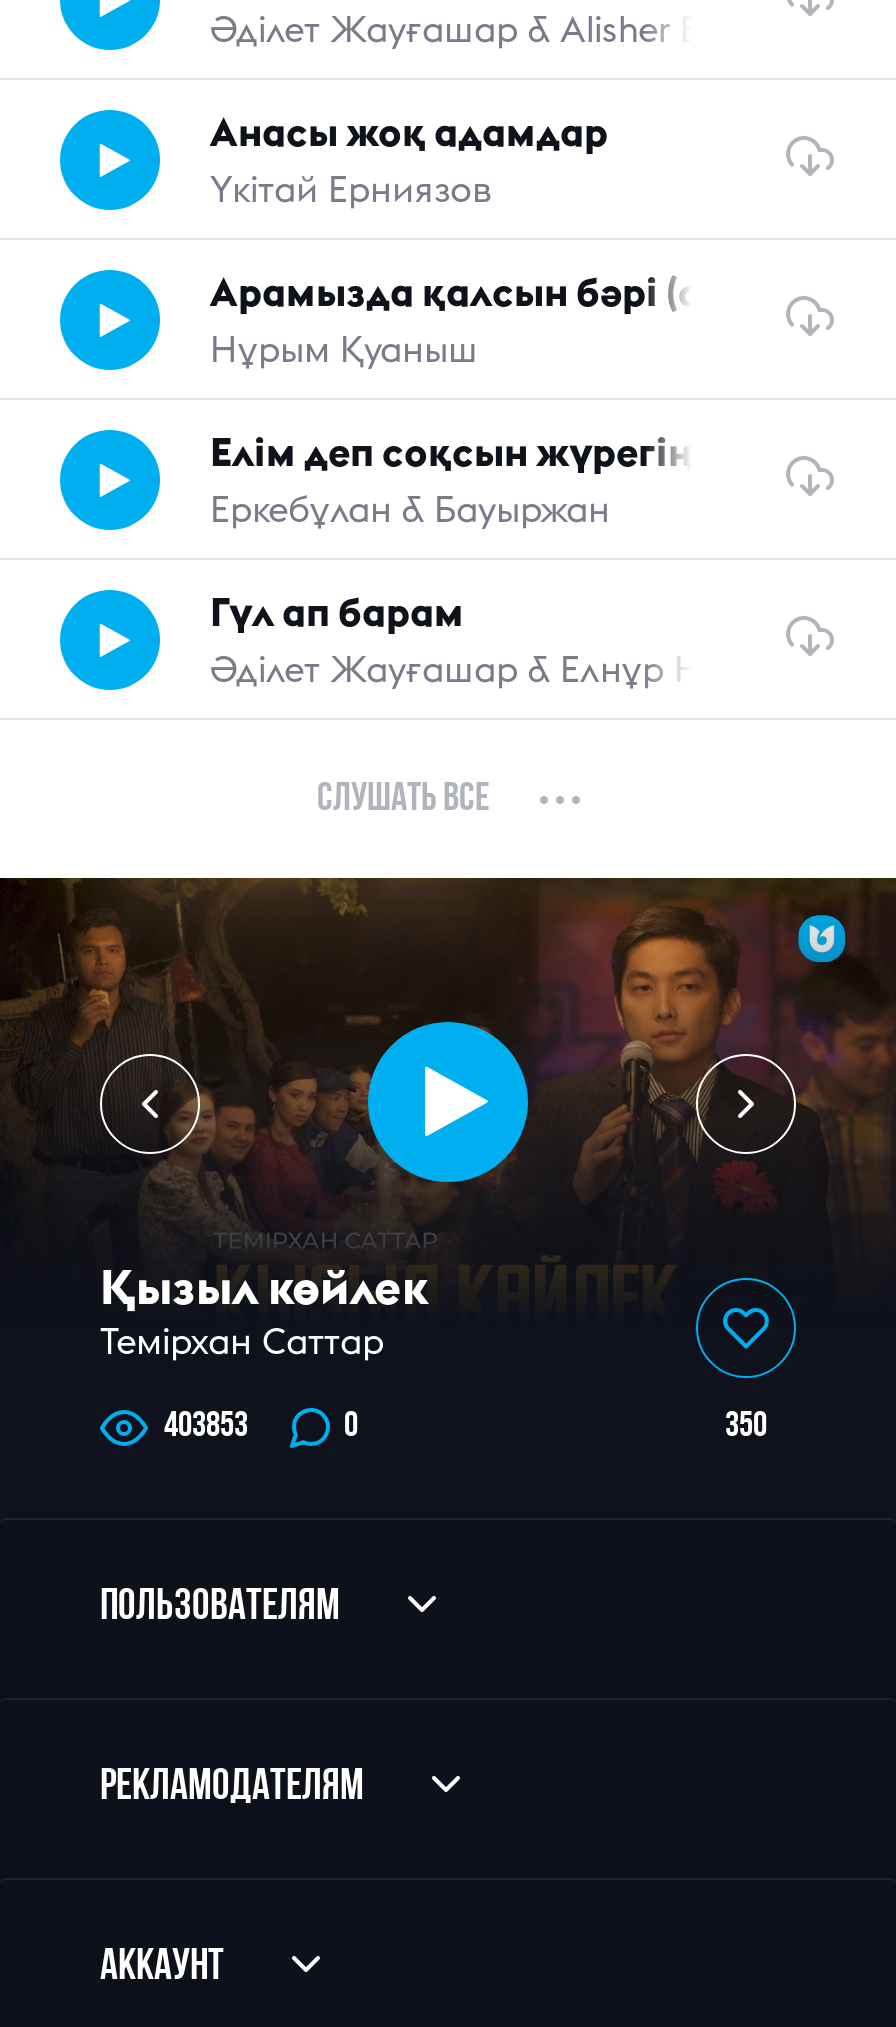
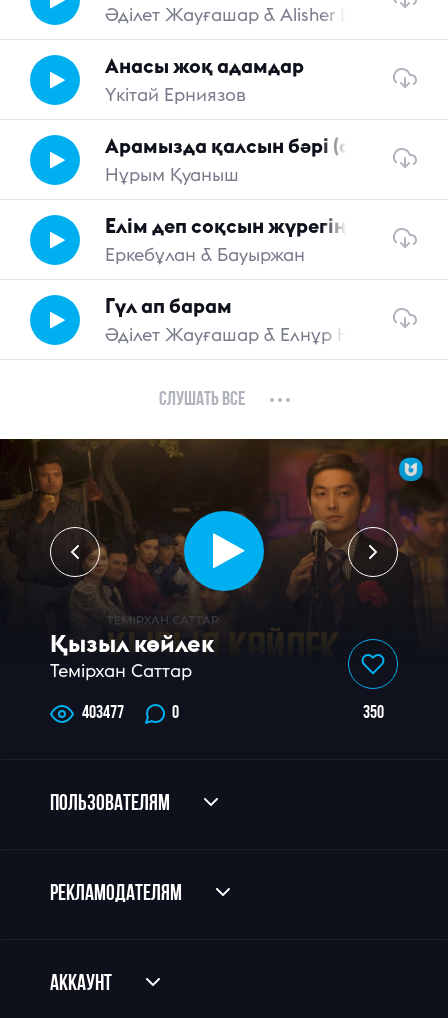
[164,1409,248,1447] 403853 -> [82,704,124,723] 403477

